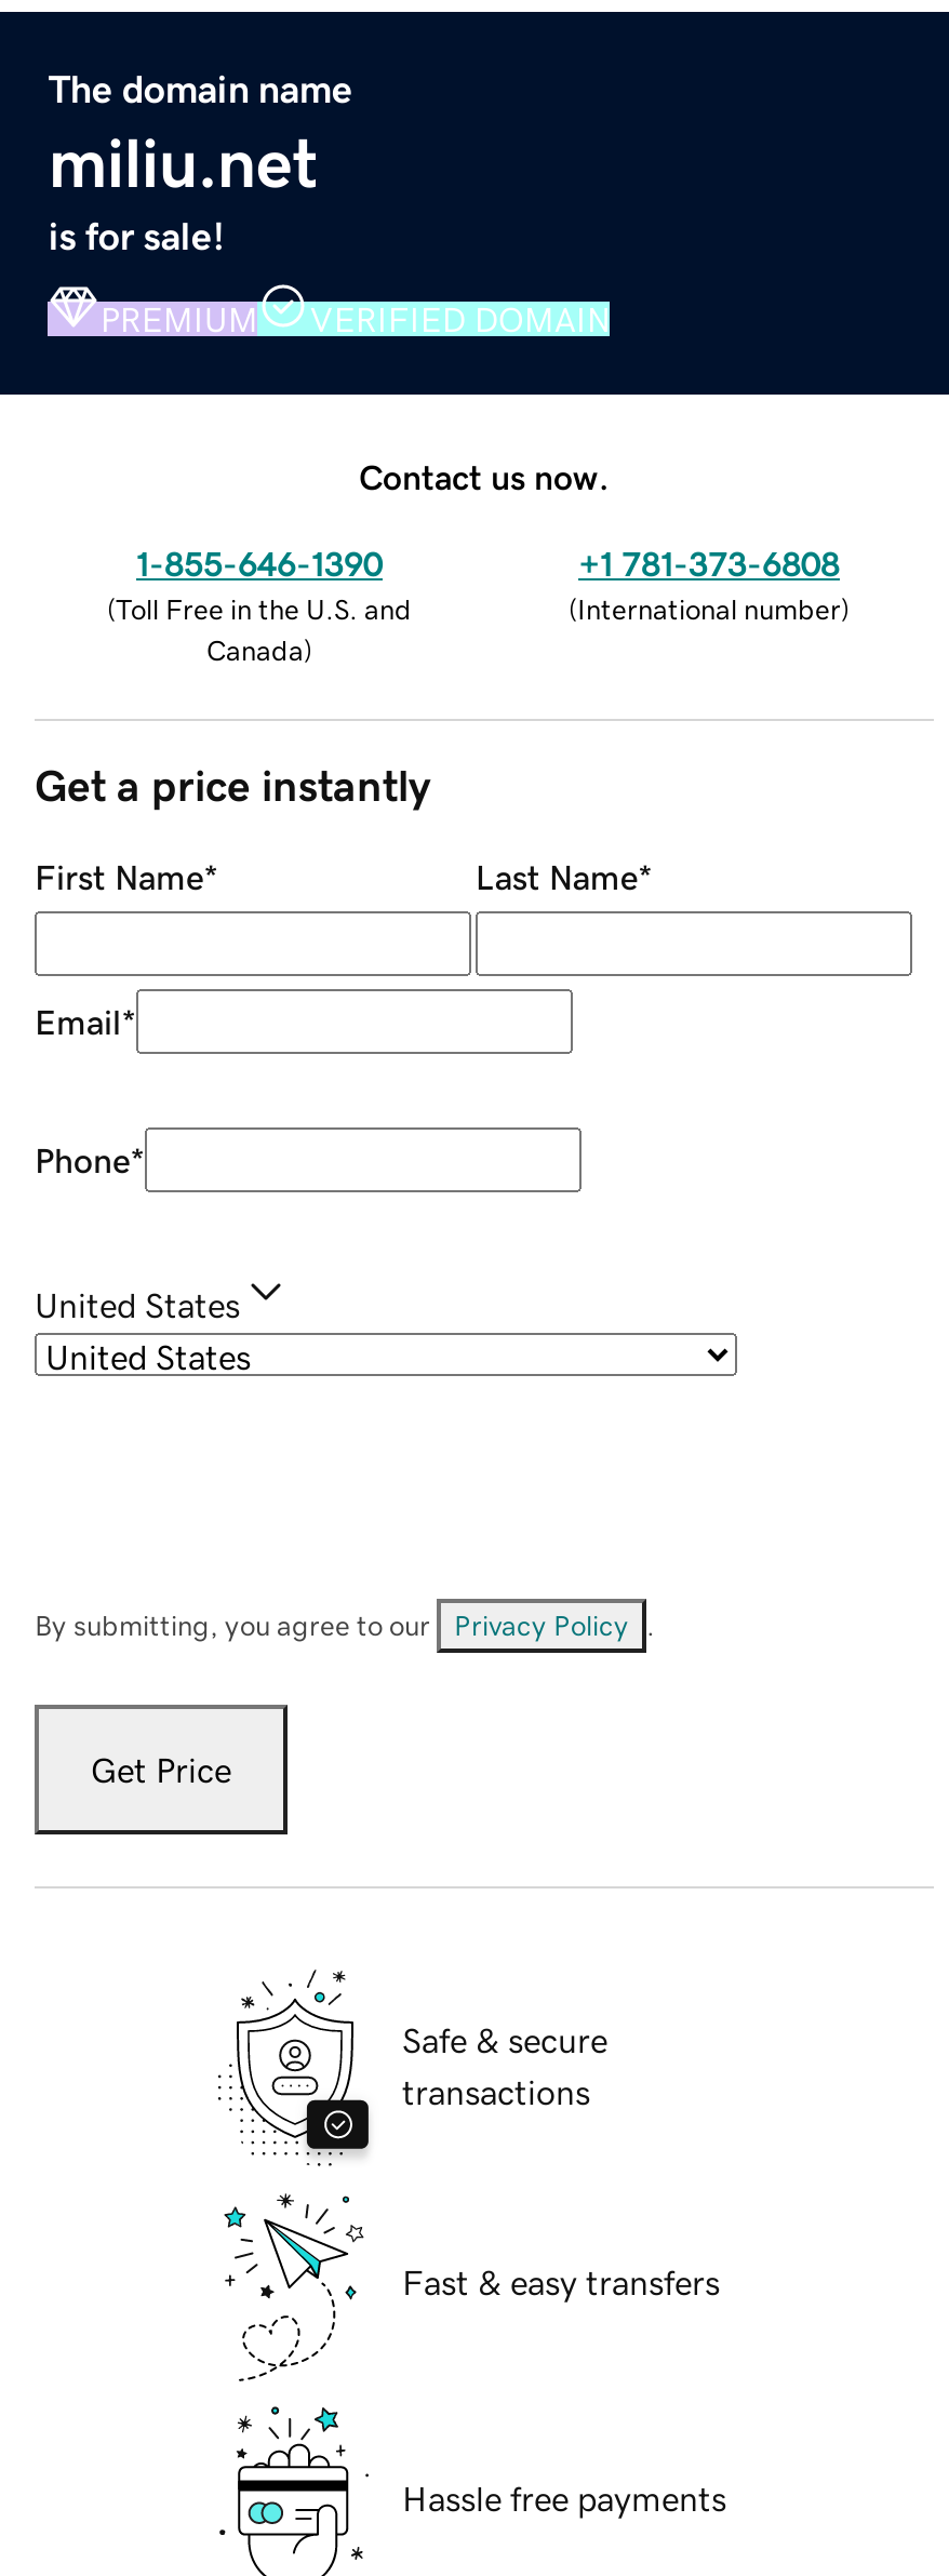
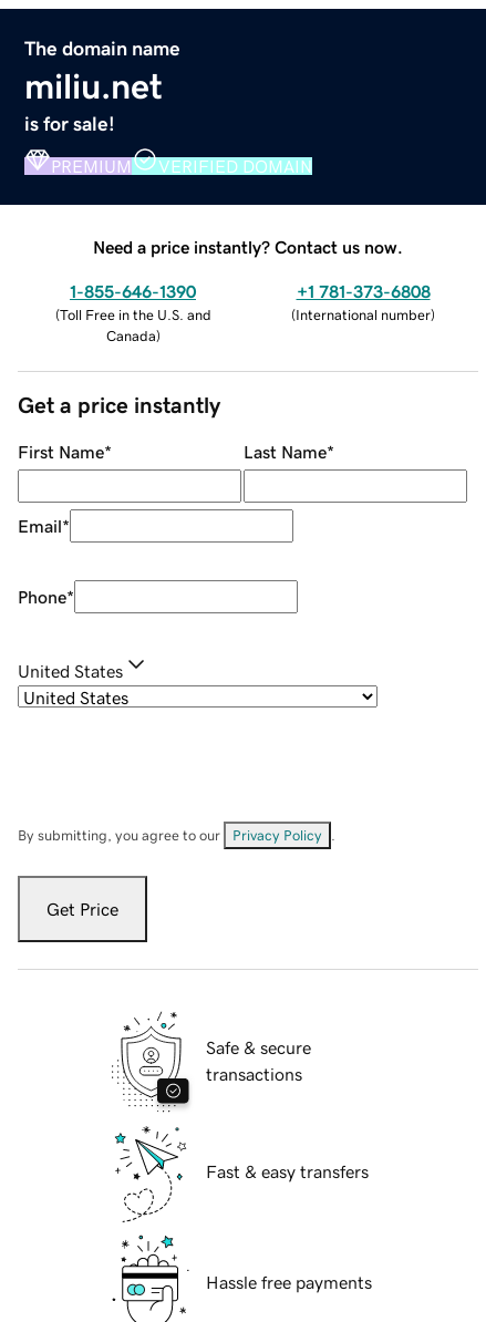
[359,459,610,493] Contact us now. -> [93,238,403,255] Need a price instantly? Contact us now.

